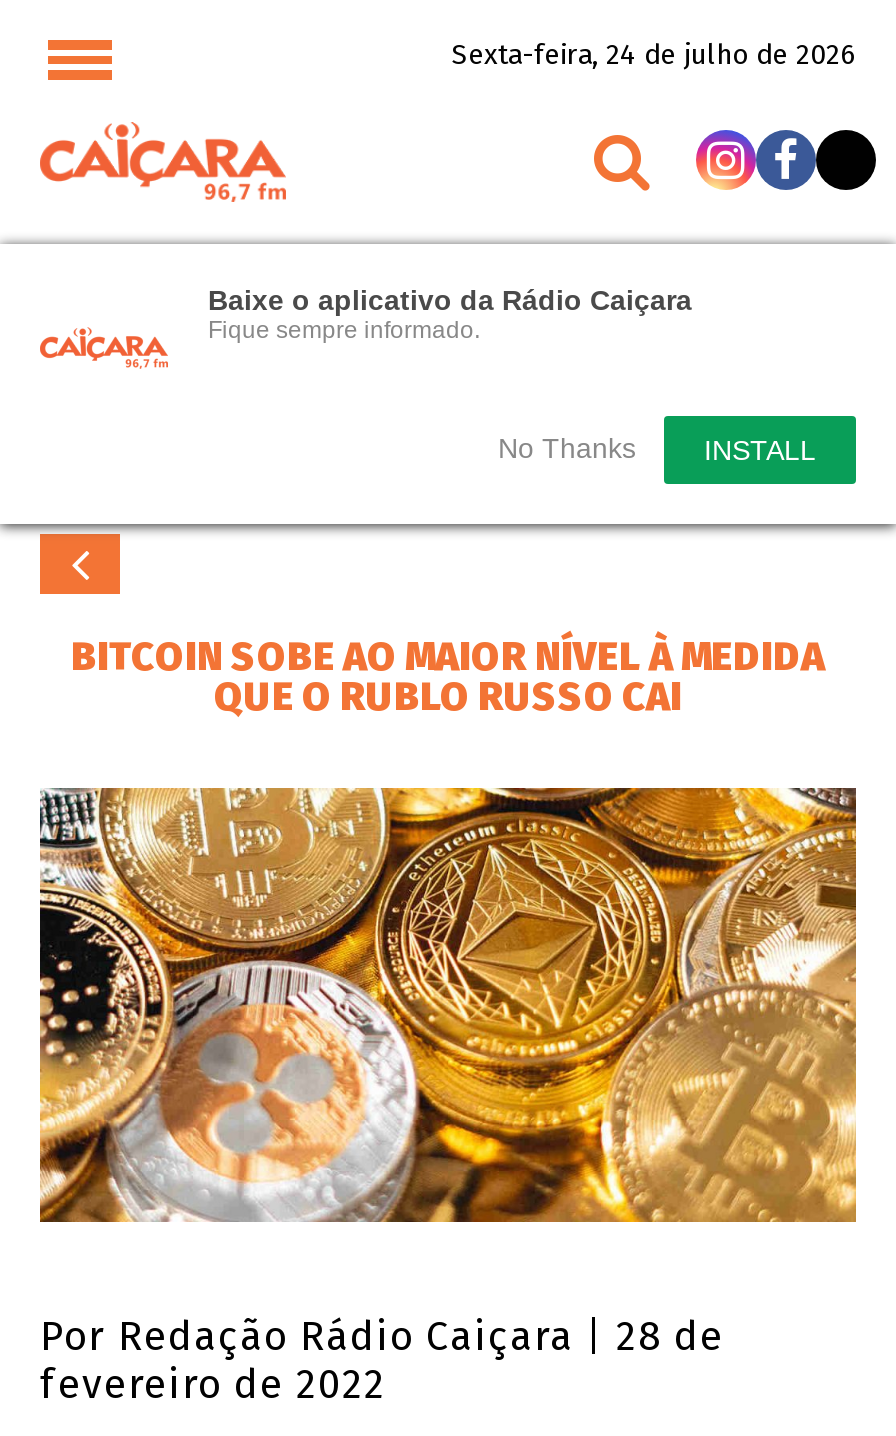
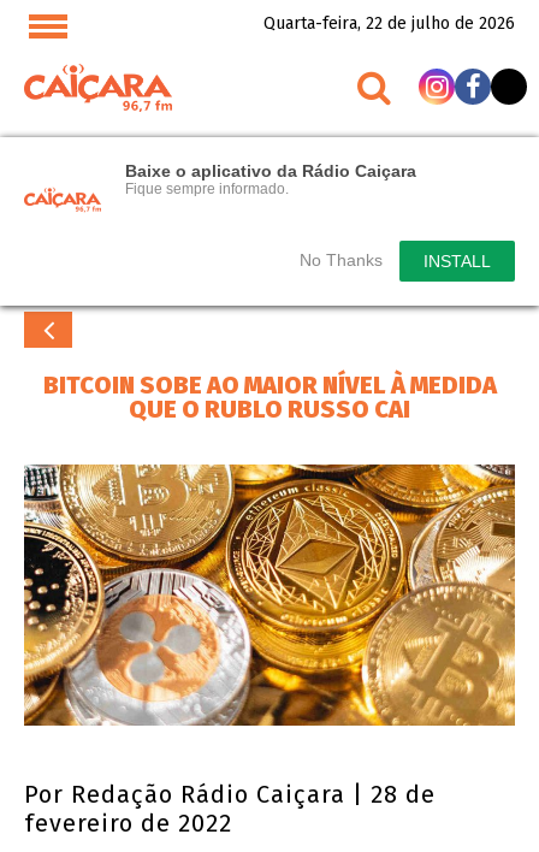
[452,38,856,72] Sexta-feira, 24 de julho de 2026 -> [263,13,515,34] Quarta-feira, 22 de julho de 2026

